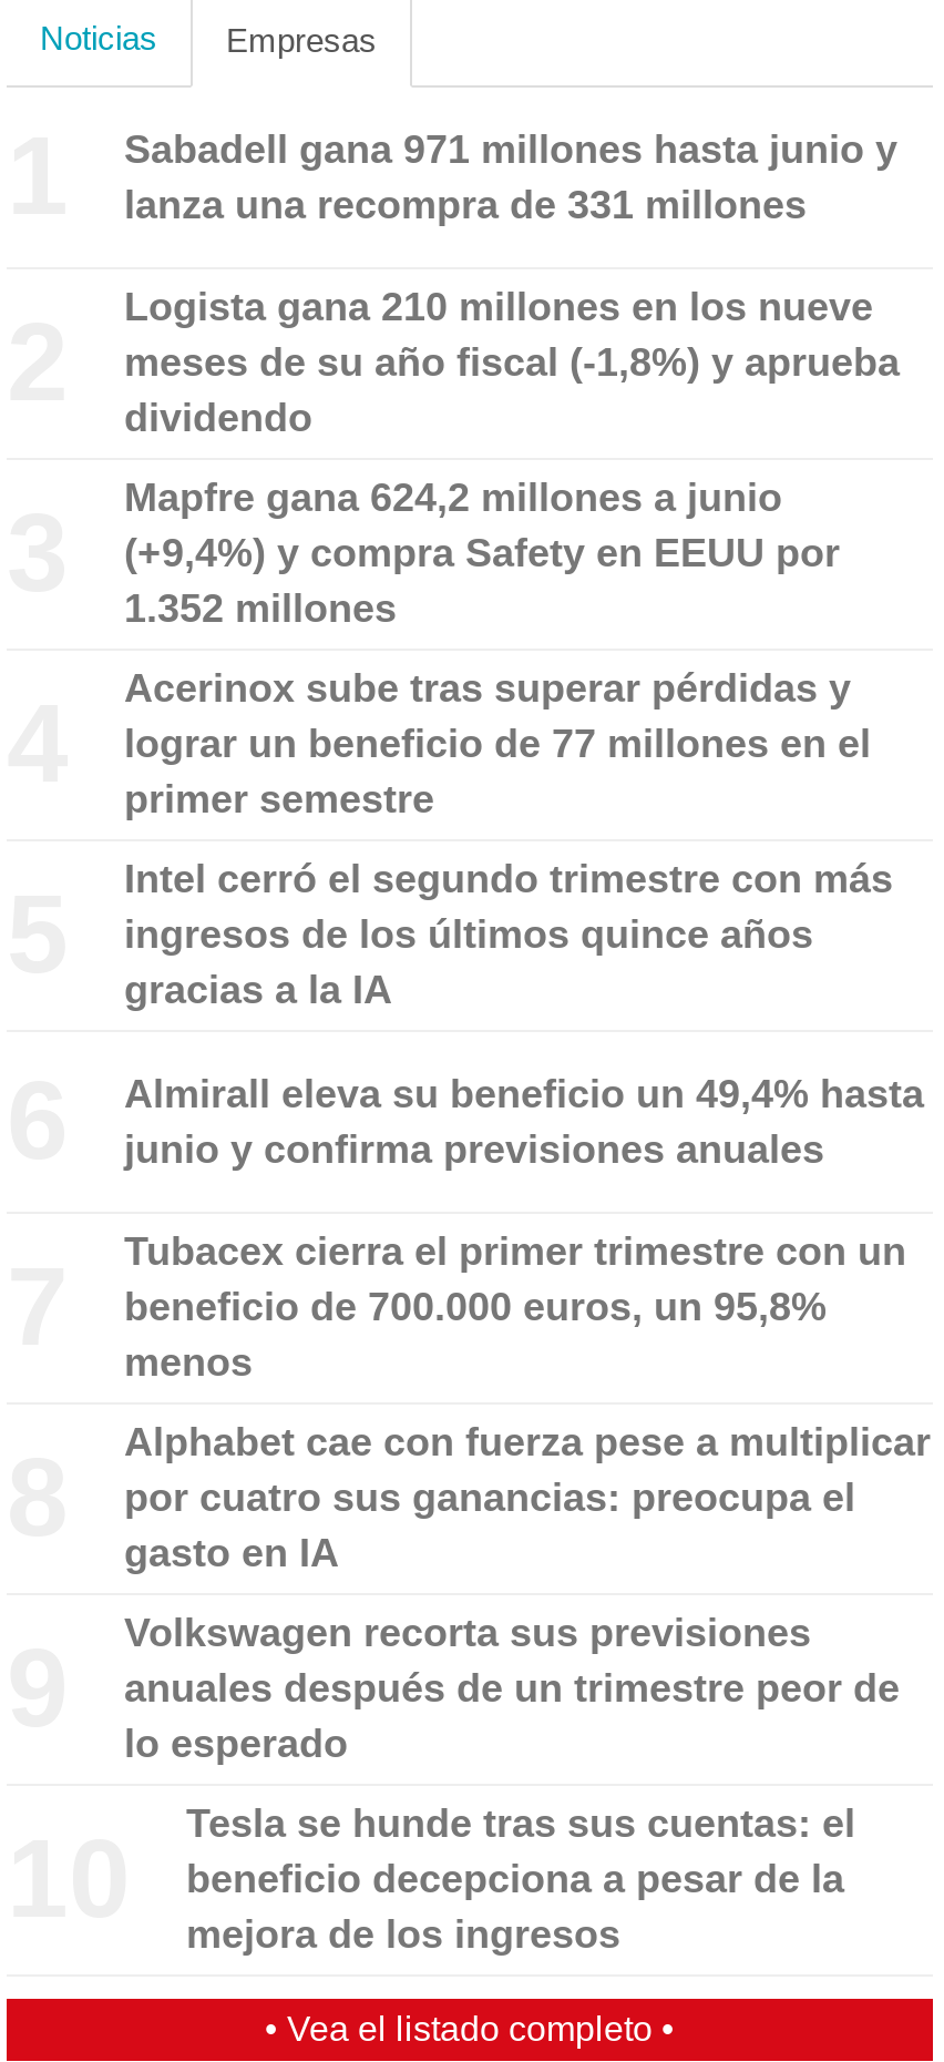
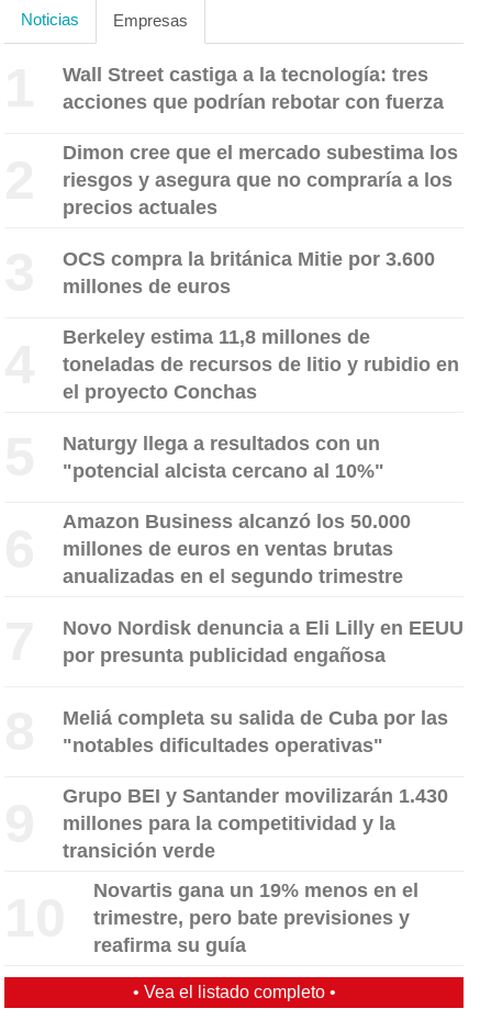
[124,127,897,227] Sabadell gana 971 millones hasta junio y | lanza una recompra de 331 millones -> [63,63,444,113] Wall Street castiga a la tecnología: tres | acciones que podrían rebotar con fuerza
[124,286,900,441] Logista gana 210 millones en los nueve | meses de su año fiscal (-1,8%) y aprueba | dividendo -> [63,142,458,219] Dimon cree que el mercado subestima los | riesgos y asegura que no compraría a los | precios actuales
[124,476,840,631] Mapfre gana 624,2 millones a junio | (+9,4%) y compra Safety en EEUU por | 1.352 millones -> [63,248,435,297] OCS compra la británica Mitie por 3.600 | millones de euros
[124,667,871,822] Acerinox sube tras superar pérdidas y | lograr un beneficio de 77 millones en el | primer semestre -> [63,326,459,403] Berkeley estima 11,8 millones de | toneladas de recursos de litio y rubidio en | el proyecto Conchas
[124,858,893,1013] Intel cerró el segundo trimestre con más | ingresos de los últimos quince años | gracias a la IA -> [63,432,384,482] Naturgy llega a resultados con un | "potencial alcista cercano al 10%"
[124,1072,924,1171] Almirall eleva su beneficio un 49,4% hasta | junio y confirma previsiones anuales -> [63,511,411,588] Amazon Business alcanzó los 50.000 | millones de euros en ventas brutas | anualizadas en el segundo trimestre
[124,1230,906,1385] Tubacex cierra el primer trimestre con un | beneficio de 700.000 euros, un 95,8% | menos -> [63,617,464,666] Novo Nordisk denuncia a Eli Lilly en EEUU | por presunta publicidad engañosa
[124,1421,931,1576] Alphabet cae con fuerza pese a multiplicar | por cuatro sus ganancias: preocupa el | gasto en IA -> [63,707,448,756] Meliá completa su salida de Cuba por las | "notables dificultades operativas"
[124,1611,900,1767] Volkswagen recorta sus previsiones | anuales después de un trimestre peor de | lo esperado -> [63,785,448,862] Grupo BEI y Santander movilizarán 1.430 | millones para la competitividad y la | transición verde
[186,1802,855,1957] Tesla se hunde tras sus cuentas: el | beneficio decepciona a pesar de la | mejora de los ingresos -> [93,880,418,957] Novartis gana un 19% menos en el | trimestre, pero bate previsiones y | reafirma su guía

